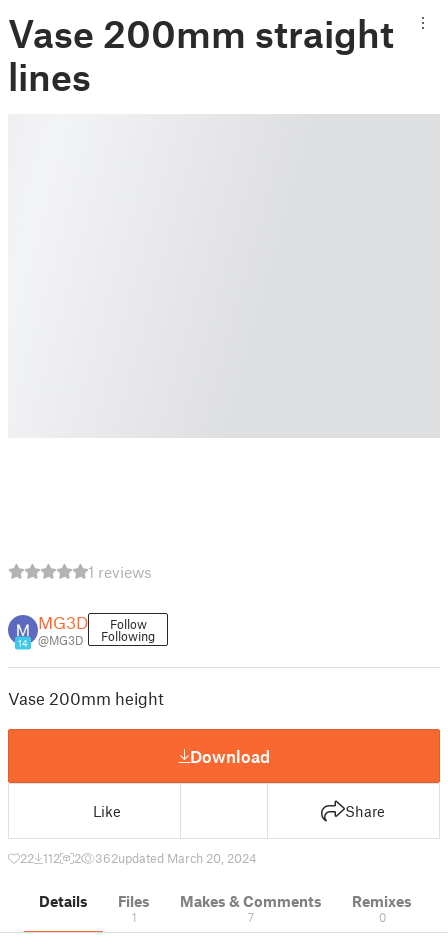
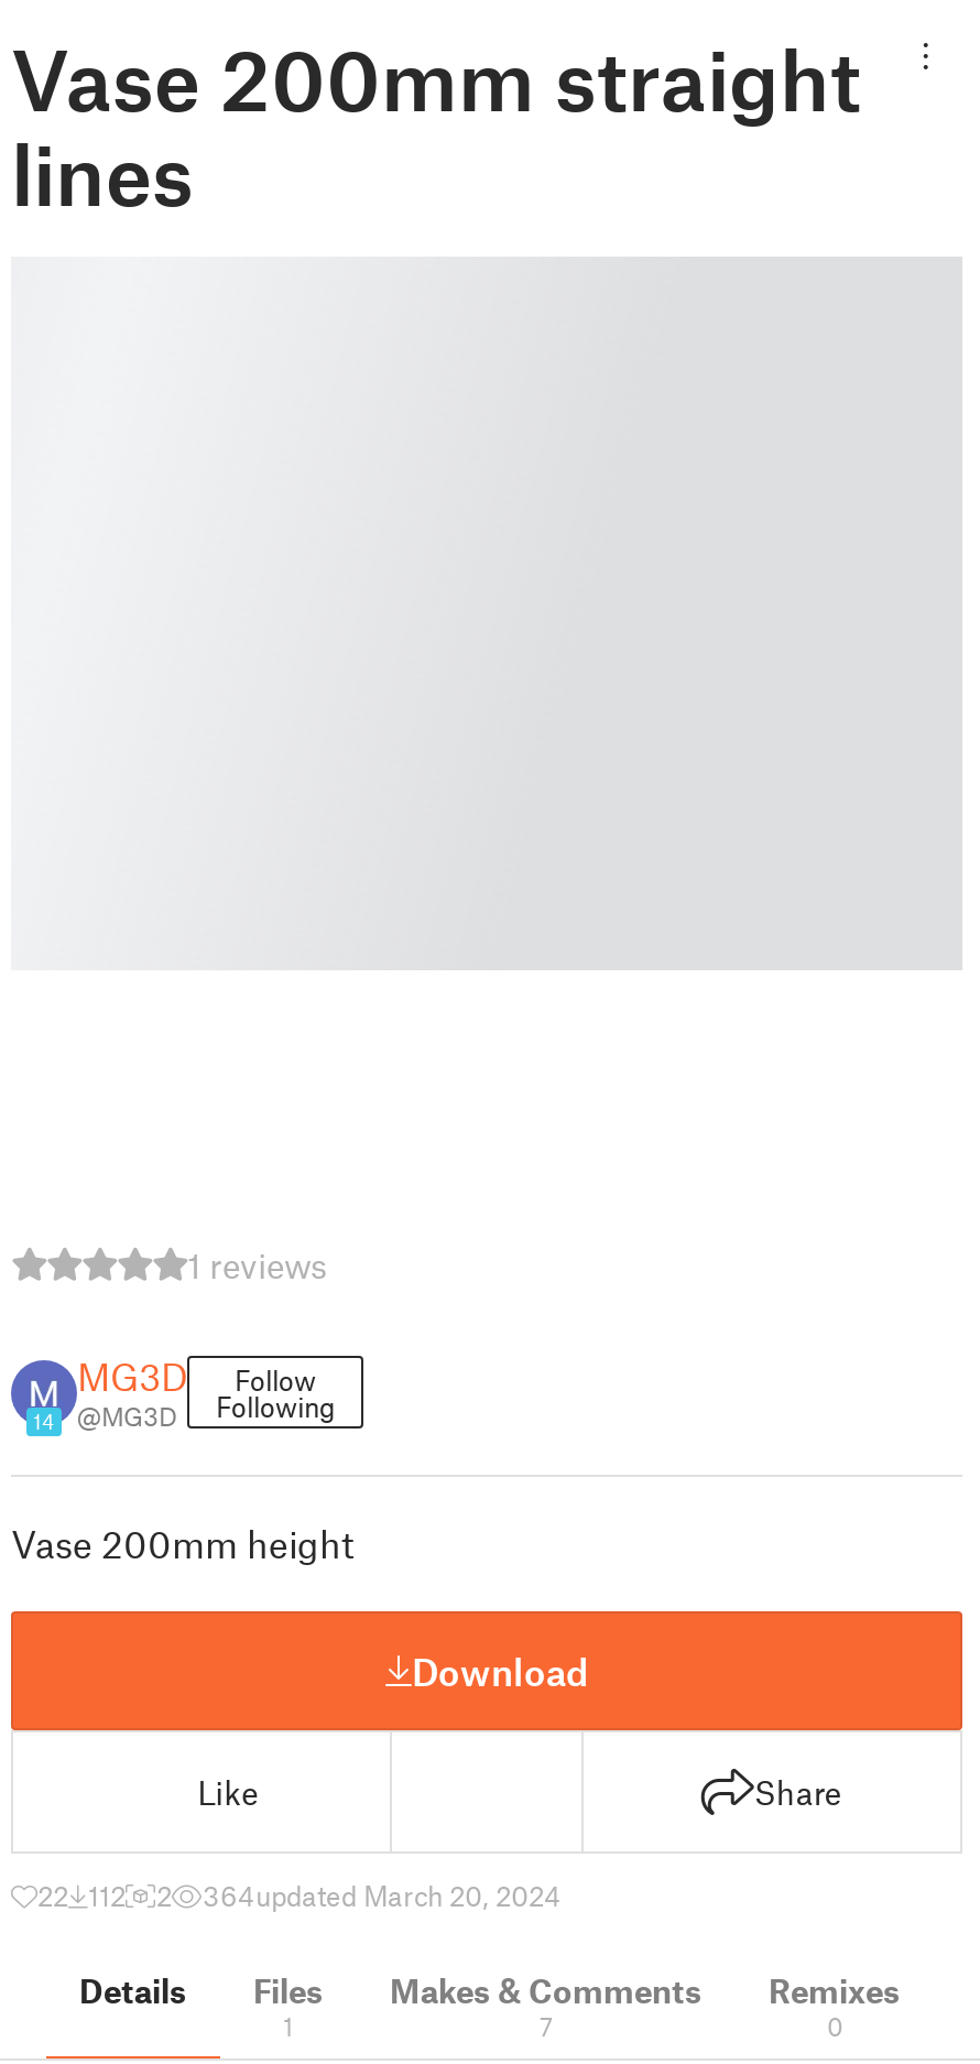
[95,850,257,866] 362updated March 20, 2024 -> [203,1878,562,1913] 364updated March 20, 2024

